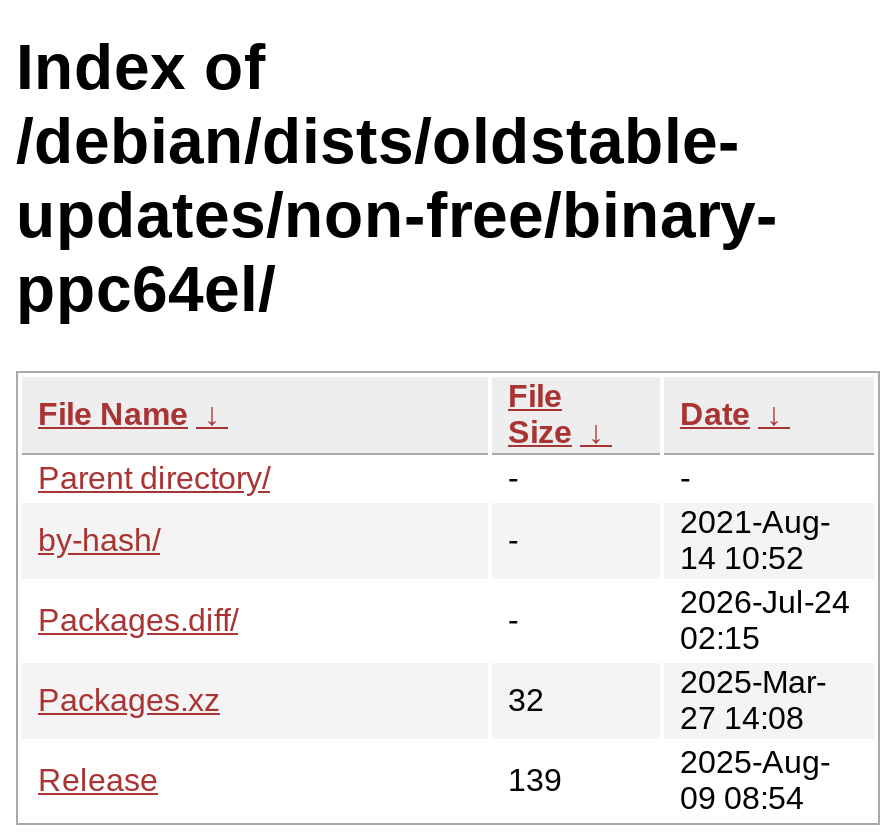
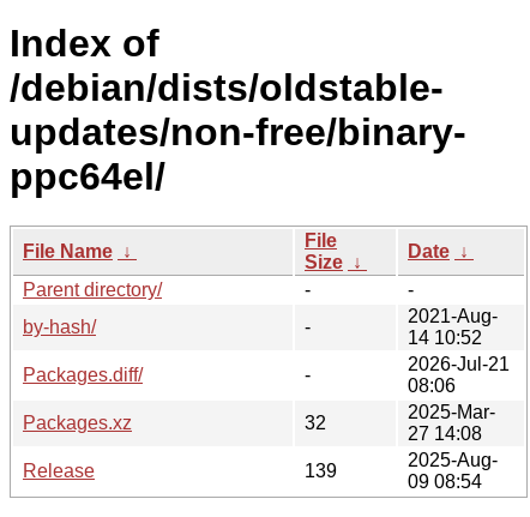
[680,585,850,655] 2026-Jul-24 | 02:15 -> [408,354,510,396] 2026-Jul-21 | 08:06

